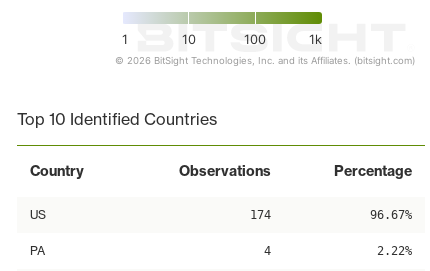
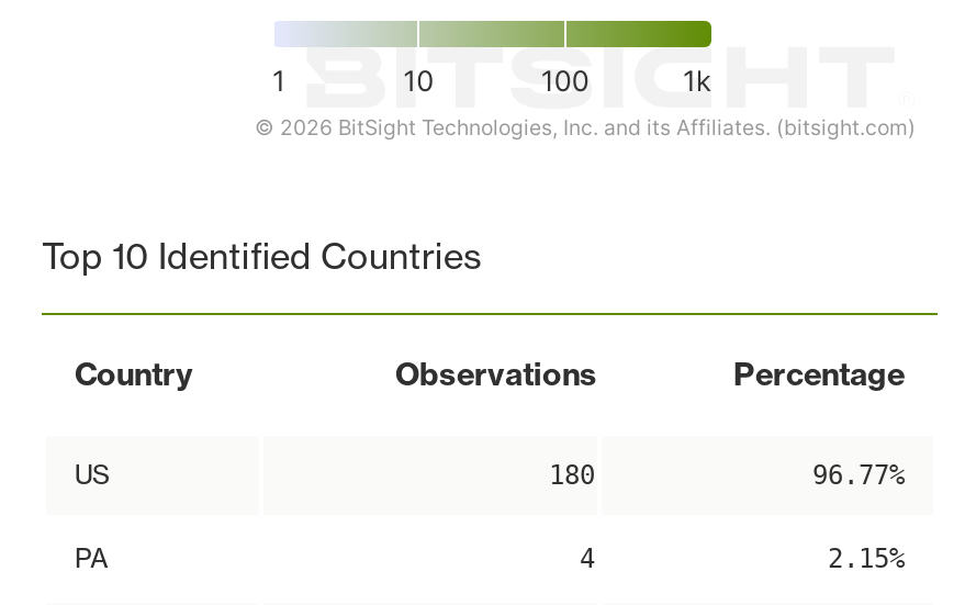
[250,208,271,222] 174 -> [549,461,595,491] 180
[370,208,412,222] 96.67% -> [812,461,905,491] 96.77%
[377,244,412,258] 2.22% -> [828,544,905,575] 2.15%

